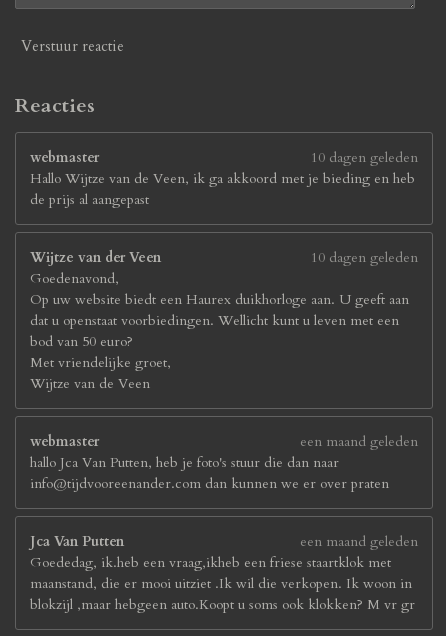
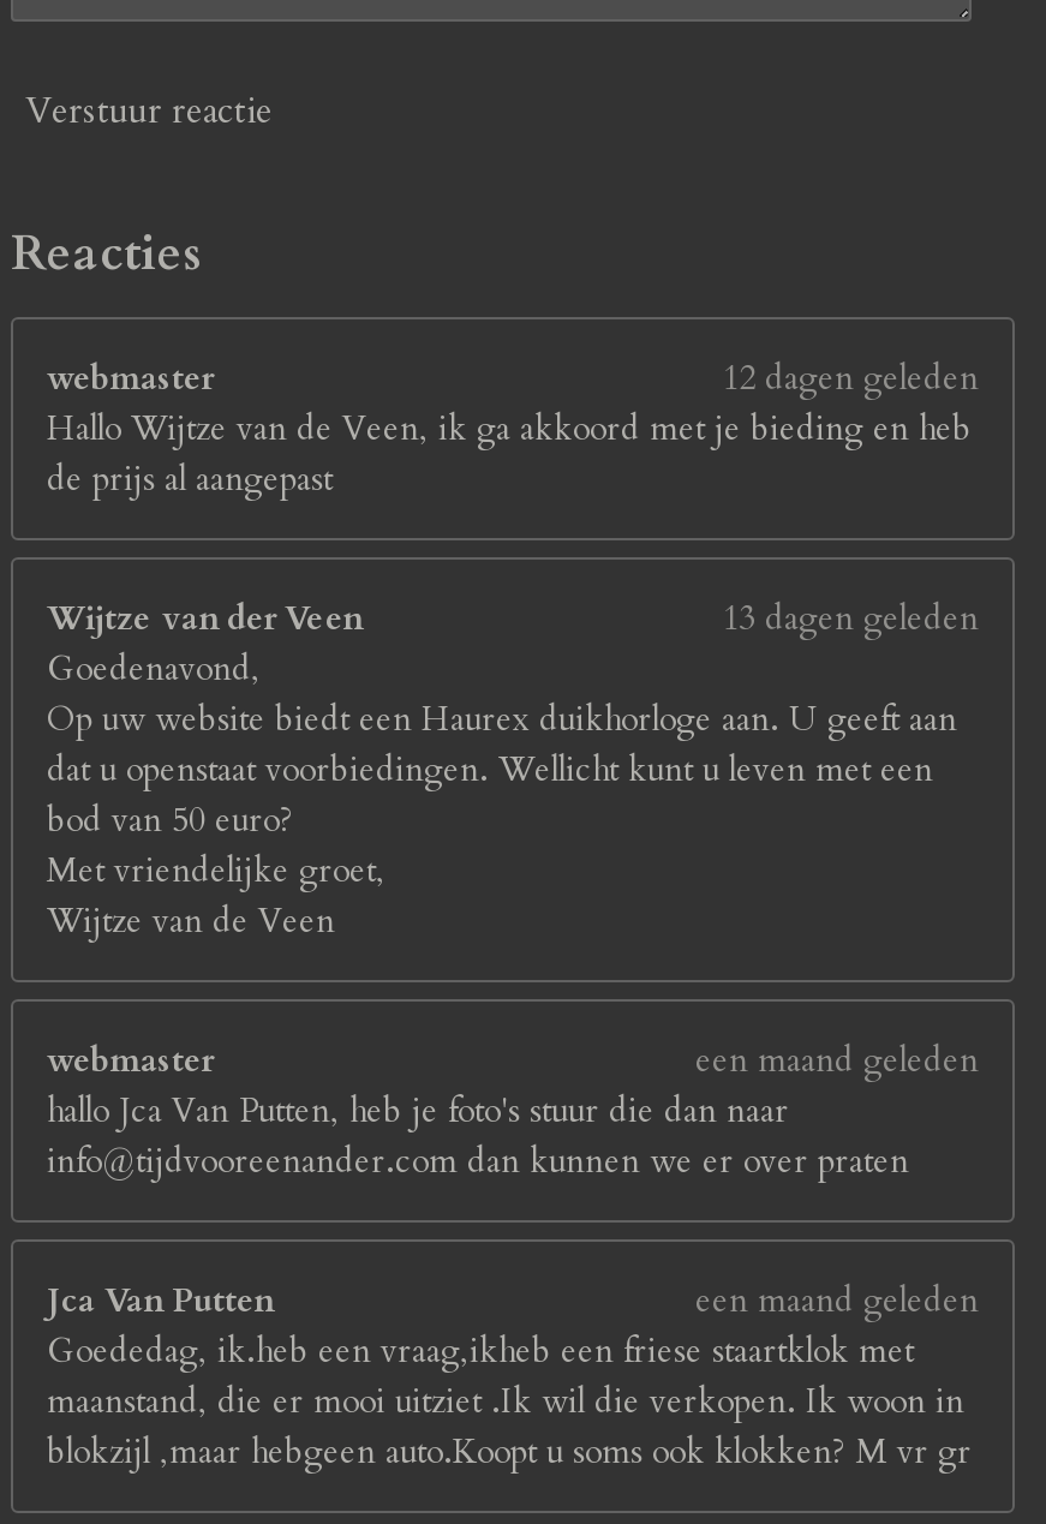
[311,148,418,167] 10 dagen geleden -> [722,357,979,402] 12 dagen geleden
[311,248,418,267] 10 dagen geleden -> [722,597,979,643] 13 dagen geleden

